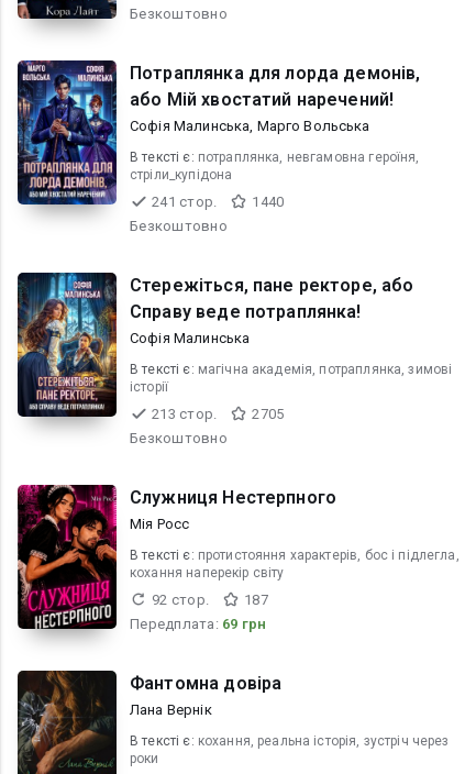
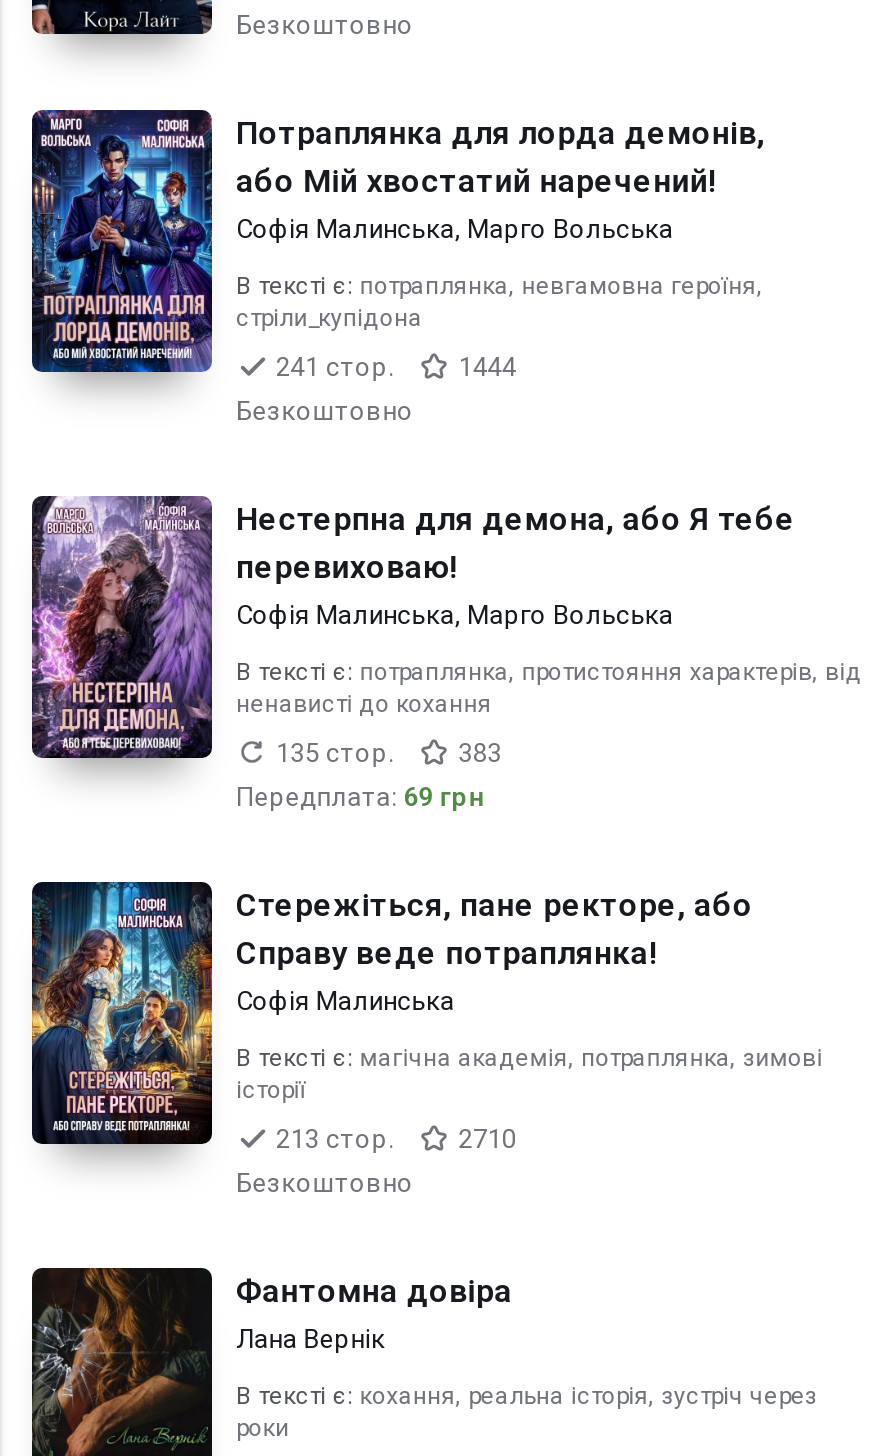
[252,193,284,210] 1440 -> [458,352,516,382] 1444
none -> [30,494,862,768] [image] | Нестерпна для демона, або Я тебе | перевиховаю! | Софія Малинська, Марго Вольська | В текcті є: потраплянка, протистояння характерів, від | ненависті до кохання | 135 стор. | 383
moved [15,270,452,446] -> [28,878,823,1198]: [image] | Стережіться, пане ректоре, або | Справу веде потраплянка! | Софія Малинська | В текcті є: магічна академія, потраплянка, зимові | історії | 213 стор. | Безкоштовно
[252,406,284,422] 2705 -> [458,1124,516,1154] 2710
[18,484,459,640] [image] | Служниця Нестерпного | Мія Росс | В текcті є: протистояння характерів, бос і підлегла, | кохання наперекір світу | 92 стор. | 187 -> none
moved [130,616,267,632] -> [236,782,485,812]: Передплата: 69 грн

